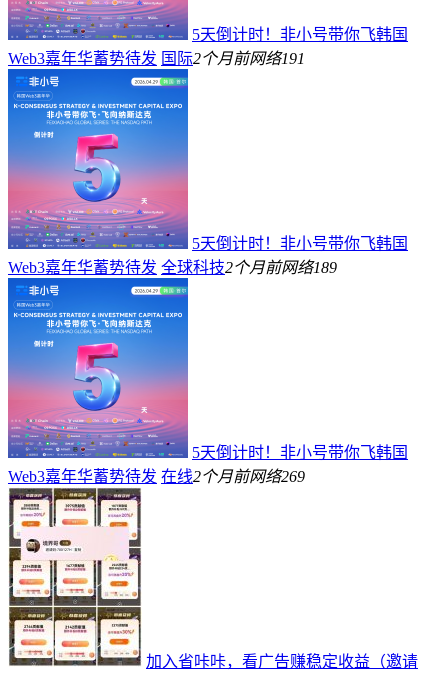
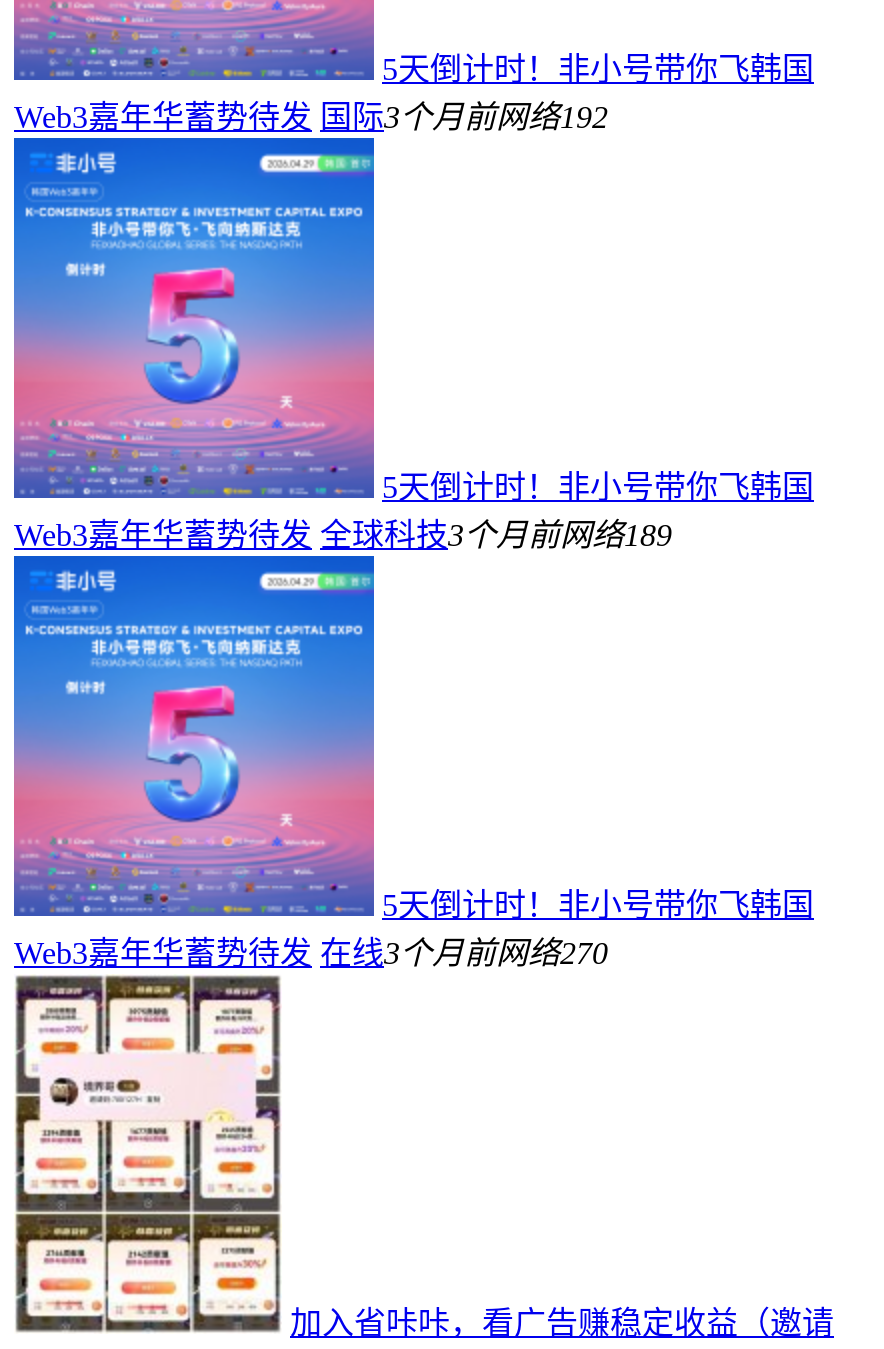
[8,50,305,67] Web3嘉年华蓄势待发 国际2个月前网络191 -> [14,100,608,134] Web3嘉年华蓄势待发 国际3个月前网络192
[8,259,337,276] Web3嘉年华蓄势待发 全球科技2个月前网络189 -> [14,518,672,552] Web3嘉年华蓄势待发 全球科技3个月前网络189
[8,468,305,485] Web3嘉年华蓄势待发 在线2个月前网络269 -> [14,936,608,970] Web3嘉年华蓄势待发 在线3个月前网络270

